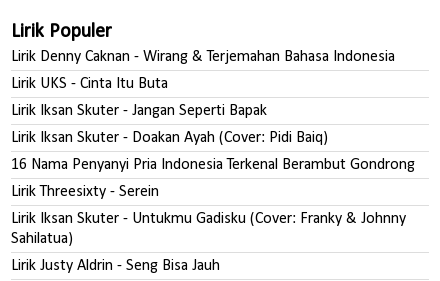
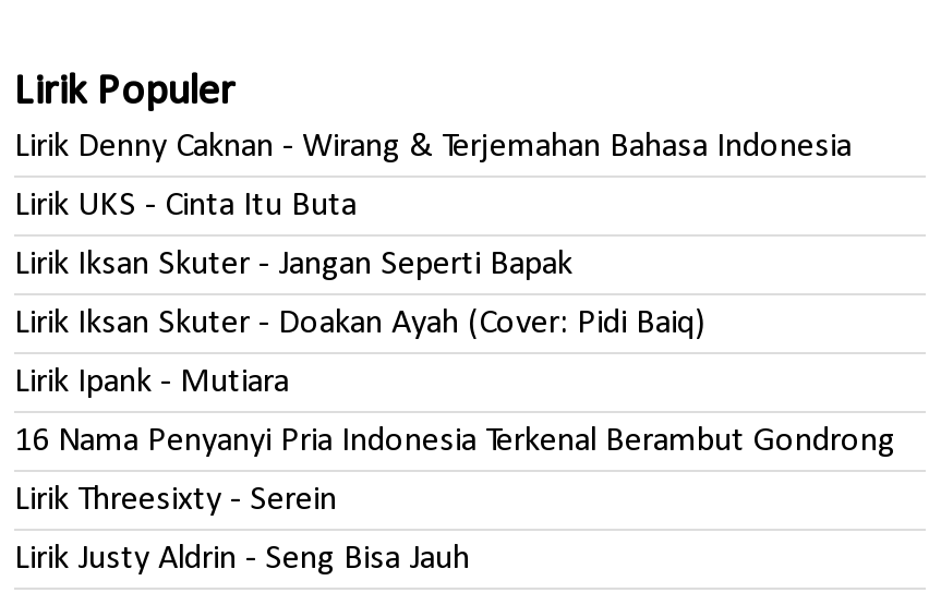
none -> [14,366,289,400] Lirik Ipank - Mutiara
moved [11,157,415,200] -> [14,424,895,518]: 16 Nama Penyanyi Pria Indonesia Terkenal Berambut Gondrong | Lirik Threesixty - Serein
[11,211,406,247] Lirik Iksan Skuter - Untukmu Gadisku (Cover: Franky & Johnny | Sahilatua) -> none

